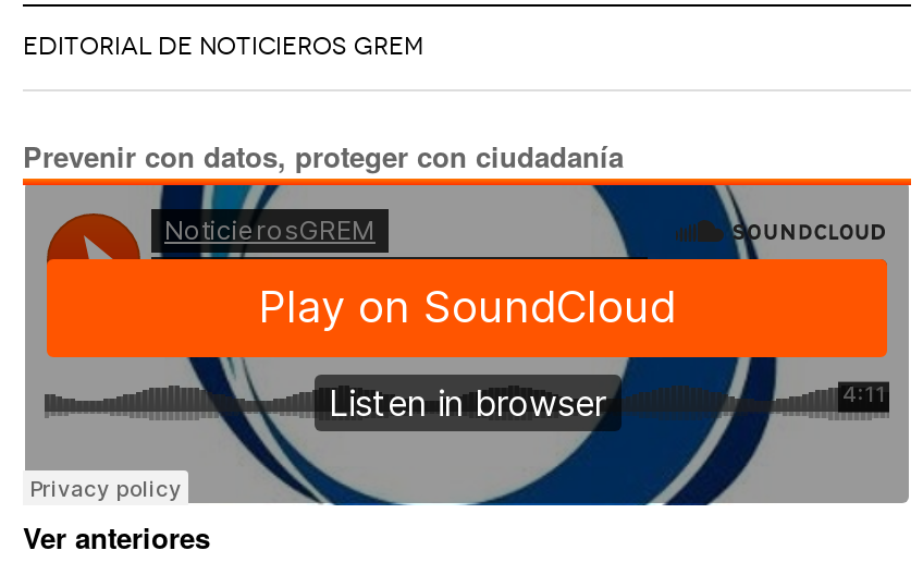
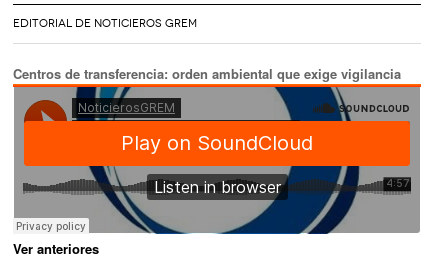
[23,134,624,176] Prevenir con datos, proteger con ciudadanía -> [13,64,401,83] Centros de transferencia: orden ambiental que exige vigilancia

